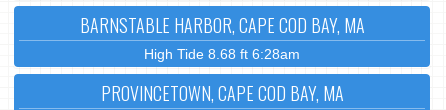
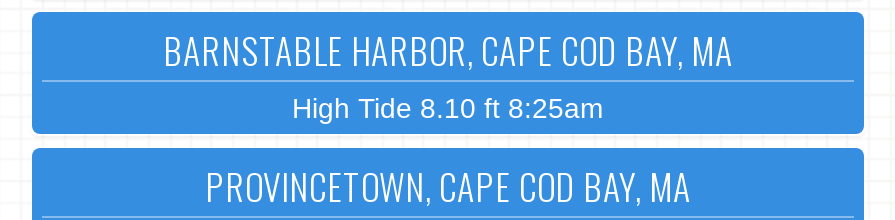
[144,46,300,62] High Tide 8.68 ft 6:28am -> [292,92,604,124] High Tide 8.10 ft 8:25am

